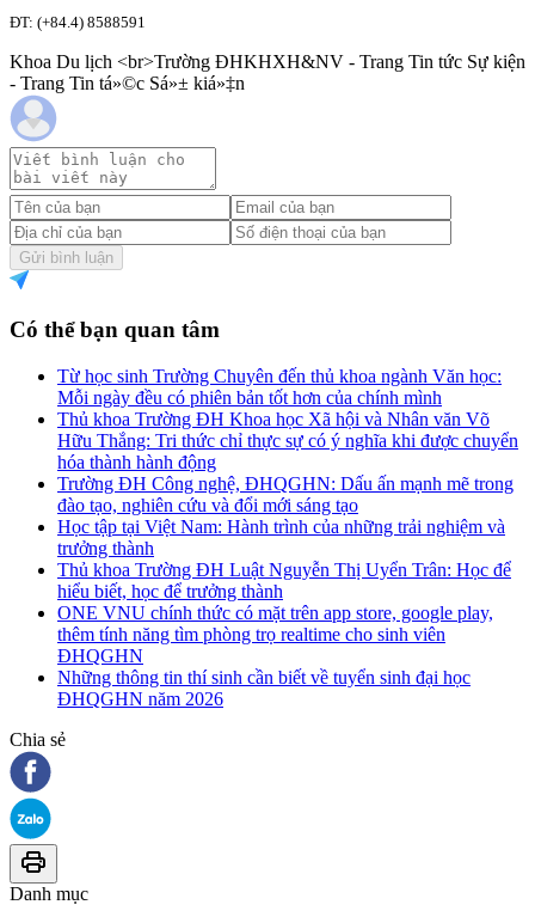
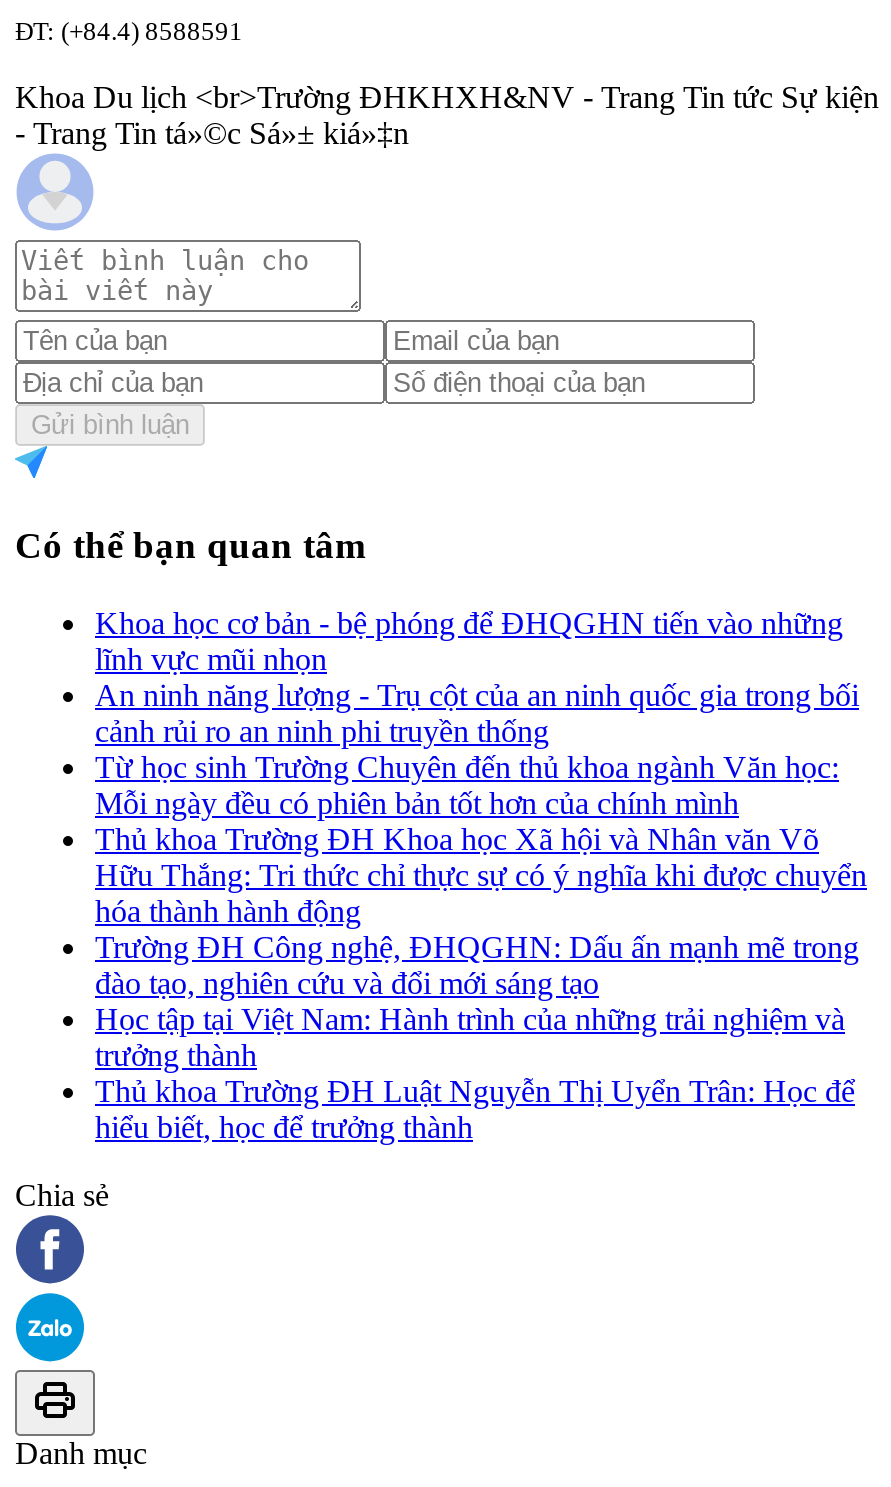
none -> [95,605,859,747] Khoa học cơ bản - bệ phóng để ĐHQGHN tiến vào những | lĩnh vực mũi nhọn | An ninh năng lượng - Trụ cột của an ninh quốc gia trong bối | cảnh rủi ro an ninh phi truyền thống
moved [57,365,518,601] -> [95,749,867,1143]: Từ học sinh Trường Chuyên đến thủ khoa ngành Văn học: | Mỗi ngày đều có phiên bản tốt hơn của chính mình | Thủ khoa Trường ĐH Khoa học Xã hội và Nhân văn Võ | ... | Thủ khoa Trường ĐH Luật Nguyễn Thị Uyển Trân: Học để | hiểu biết, học để trưởng thành
[57,602,493,709] ONE VNU chính thức có mặt trên app store, google play, | thêm tính năng tìm phòng trọ realtime cho sinh viên | ĐHQGHN | Những thông tin thí sinh cần biết về tuyển sinh đại học | ĐHQGHN năm 2026 -> none

